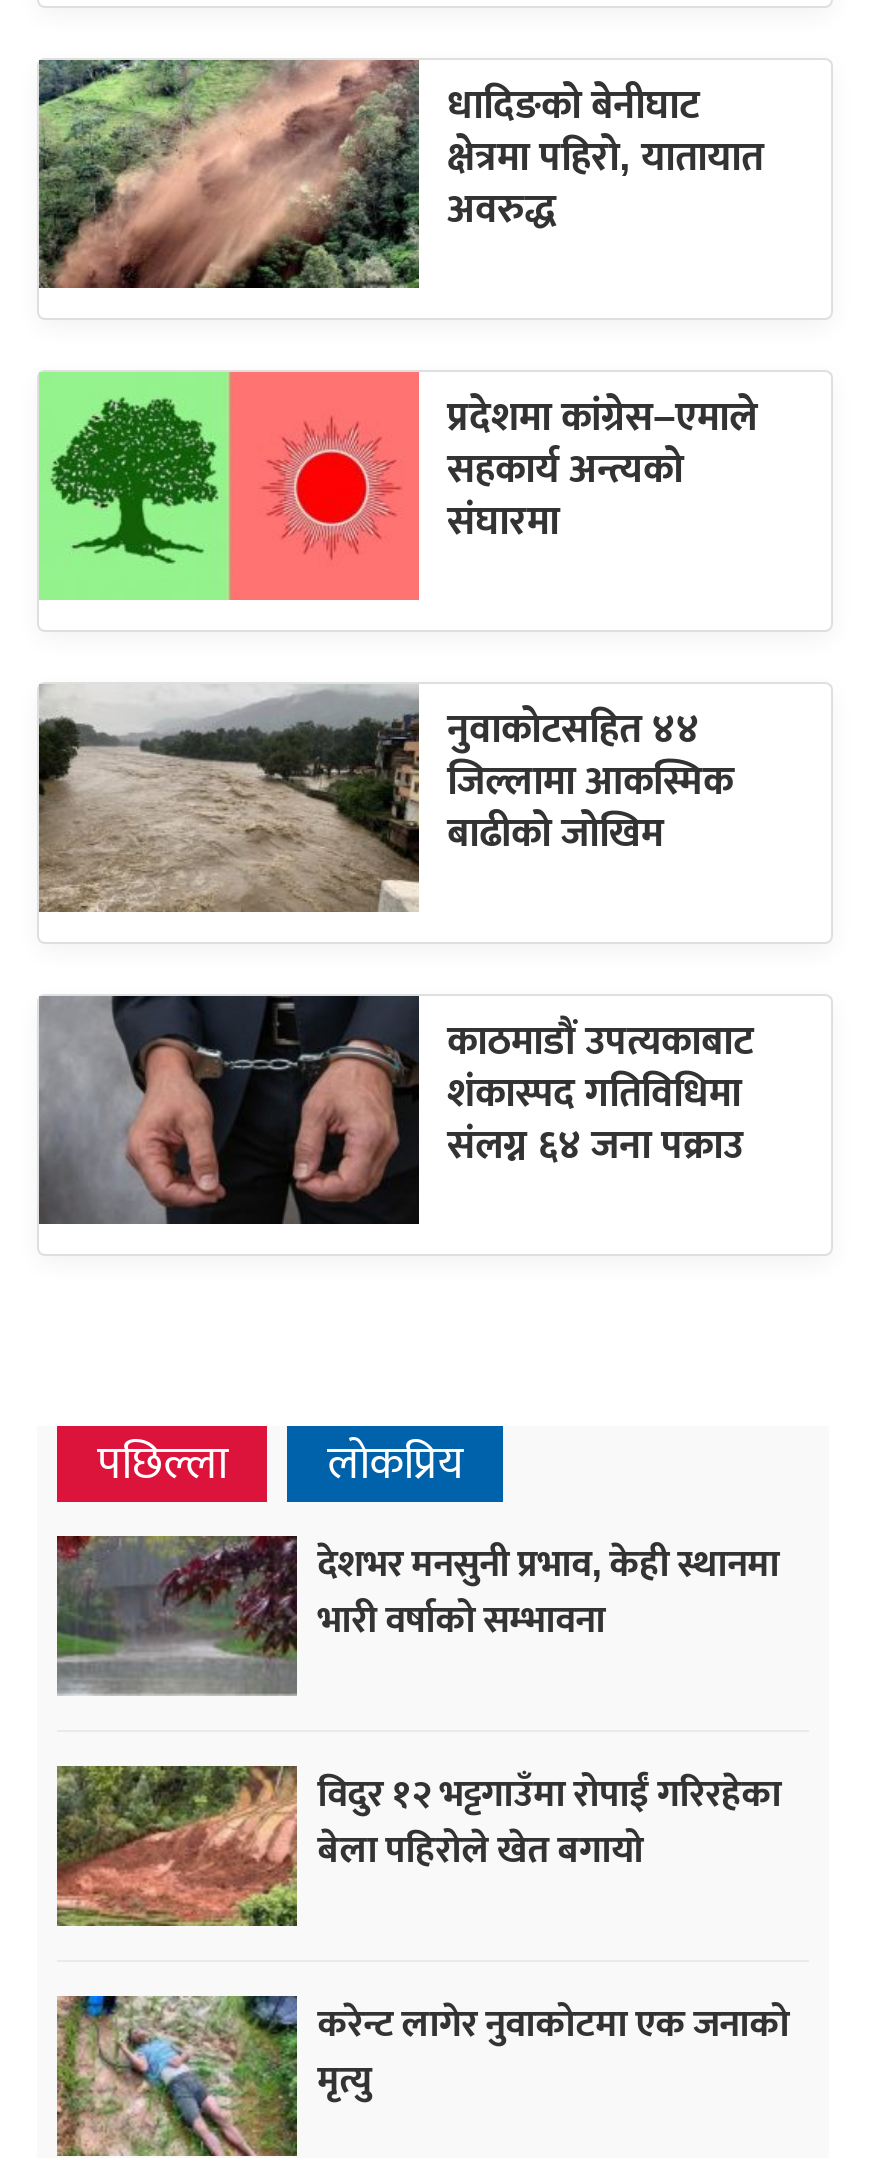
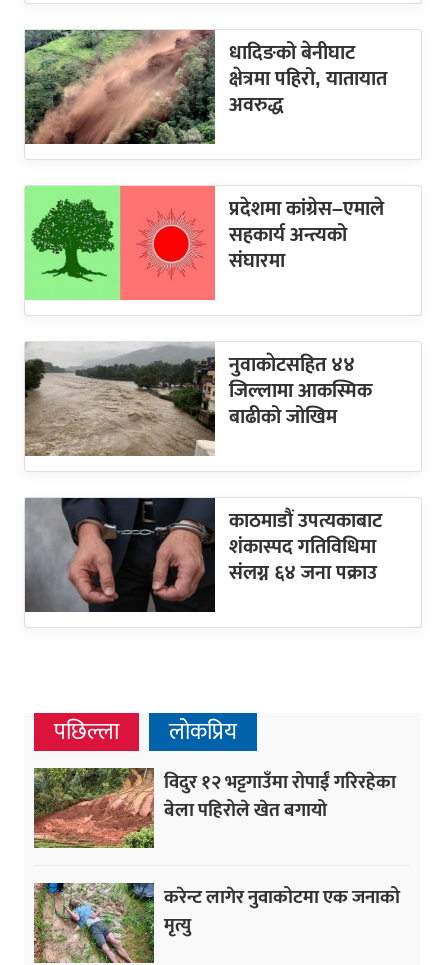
[57,1531,779,1696] [image] | देशभर मनसुनी प्रभाव, केही स्थानमा | भारी वर्षाको सम्भावना -> none

